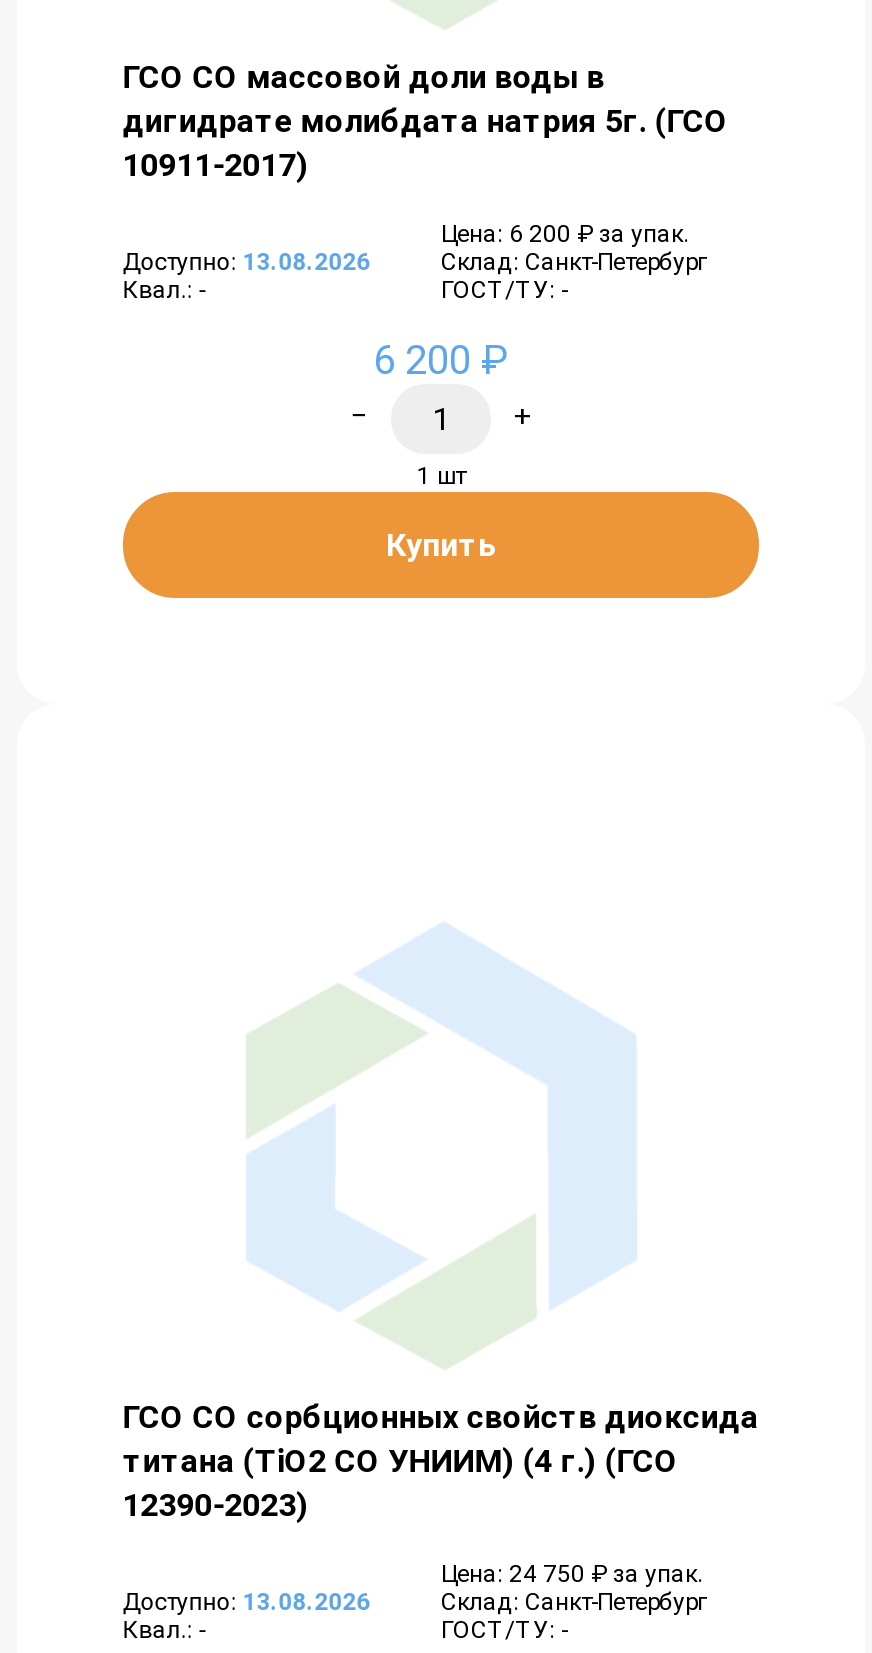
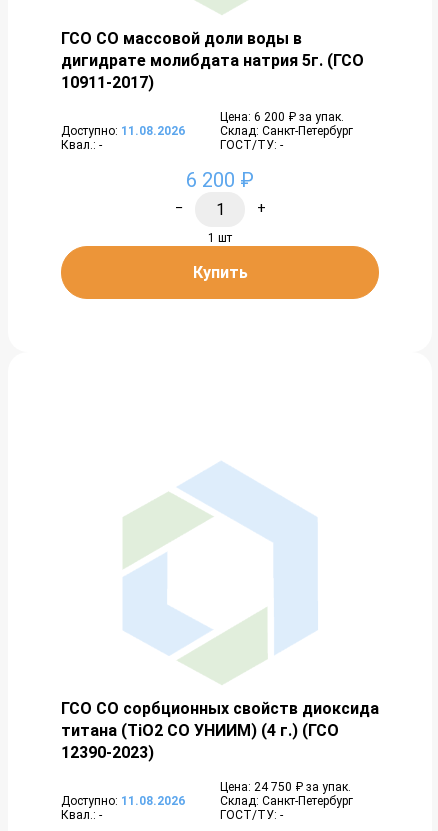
[123,248,371,276] Доступно: 13.08.2026 -> [61,124,185,138] Доступно: 11.08.2026
[123,1588,371,1616] Доступно: 13.08.2026 -> [61,794,185,808] Доступно: 11.08.2026

